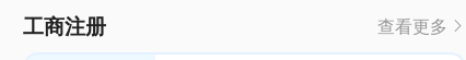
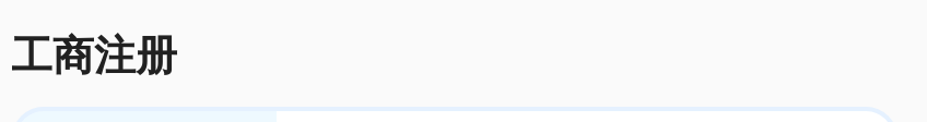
[377,17,447,36] 查看更多 -> none

